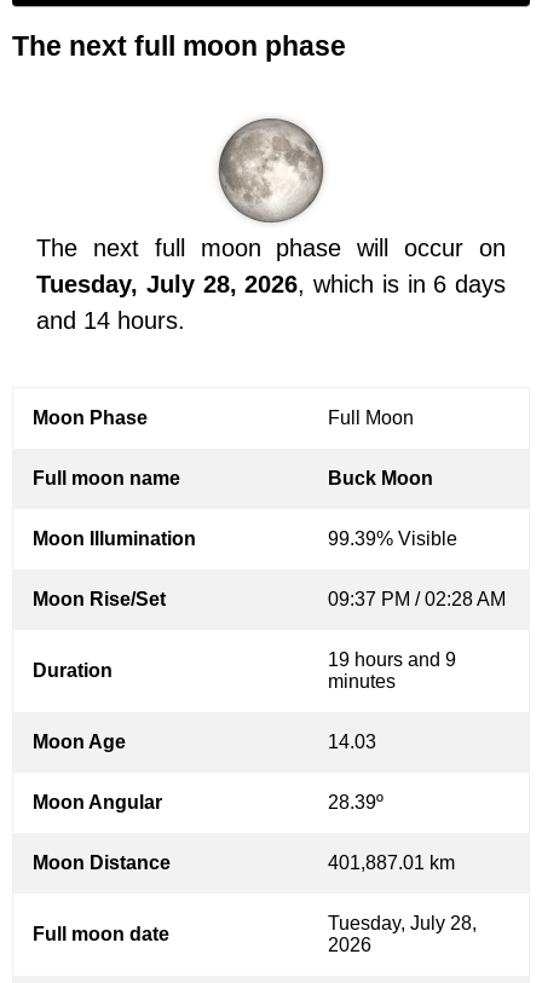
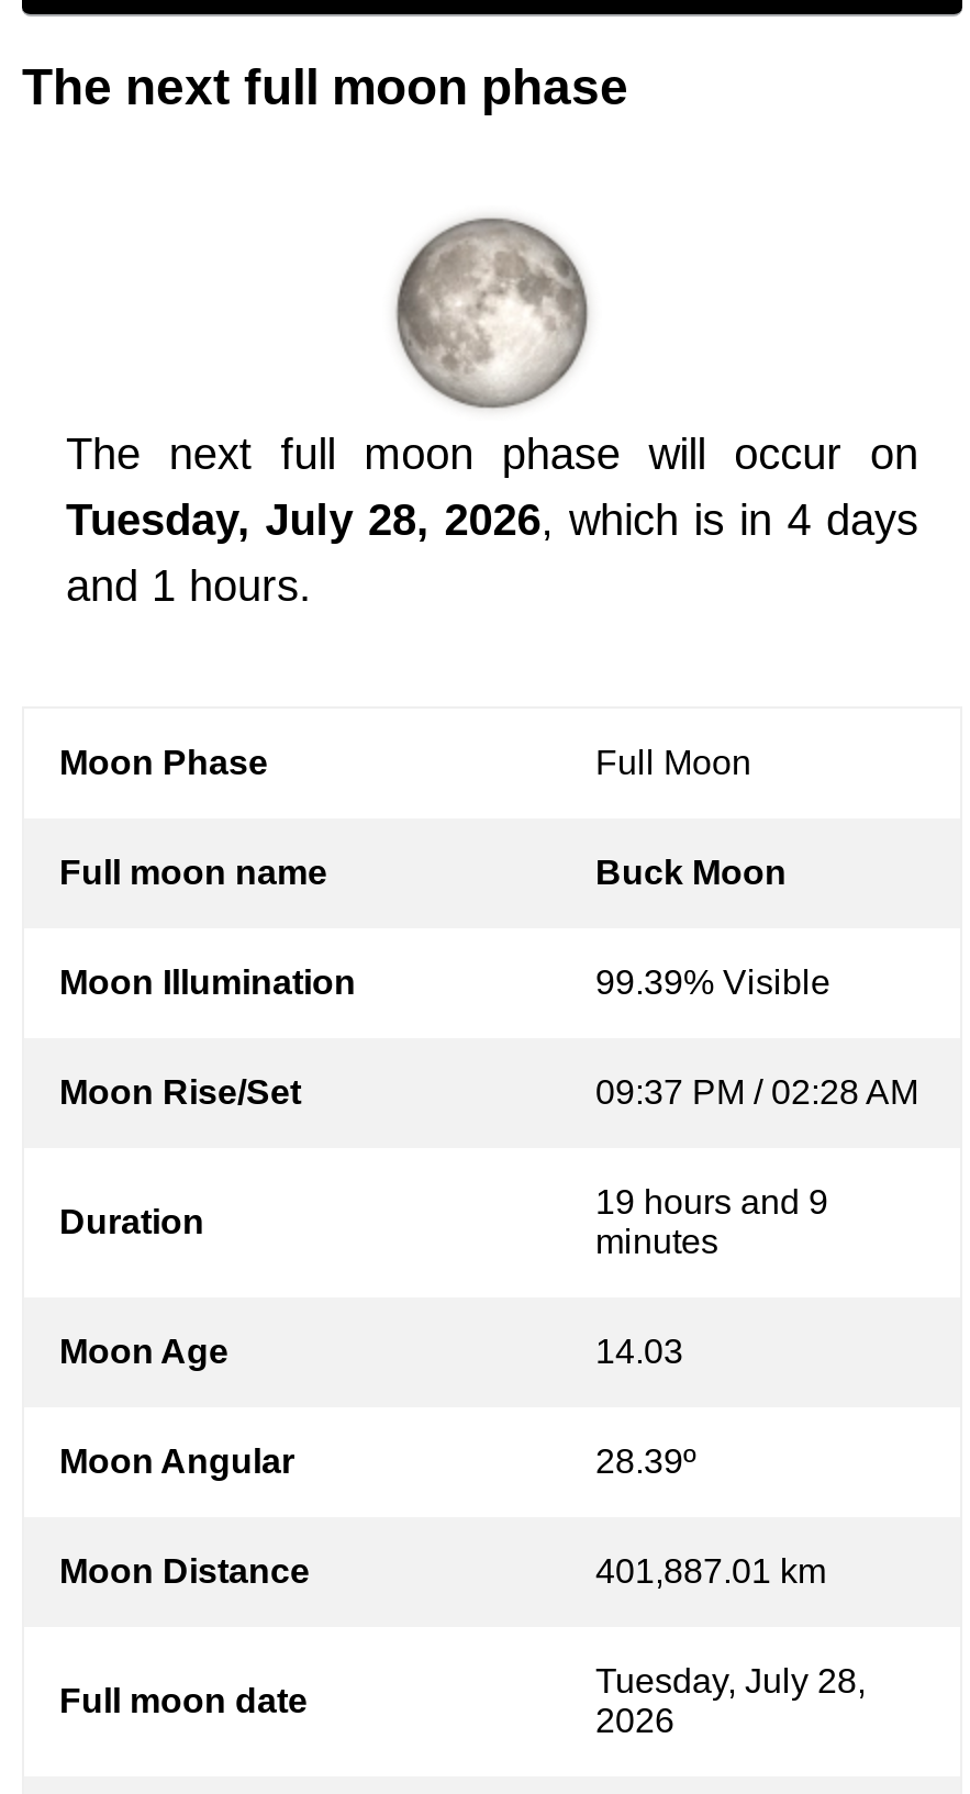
[36,271,506,298] Tuesday, July 28, 2026, which is in 6 days -> [66,497,918,545] Tuesday, July 28, 2026, which is in 4 days
[36,308,185,334] and 14 hours. -> [66,562,312,611] and 1 hours.

